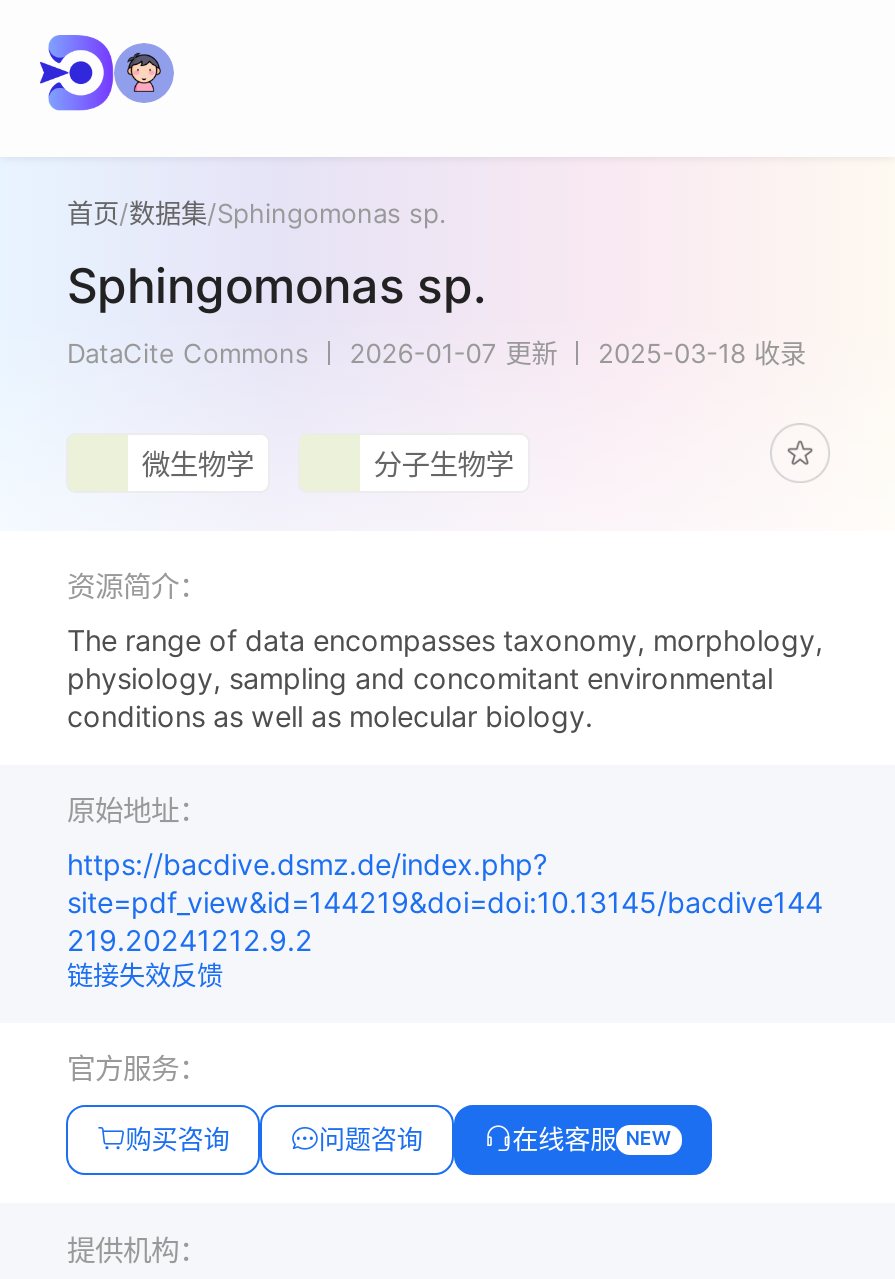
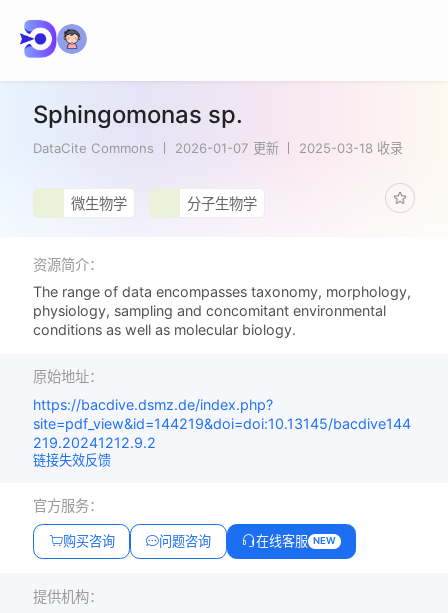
[67,196,447,228] 首页/数据集/Sphingomonas sp. -> none

